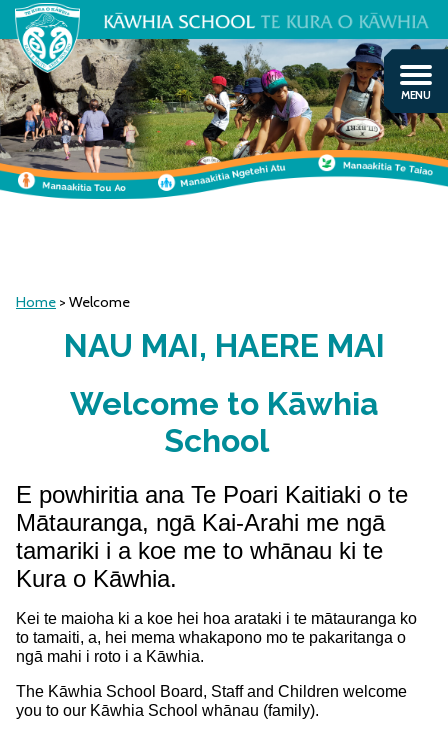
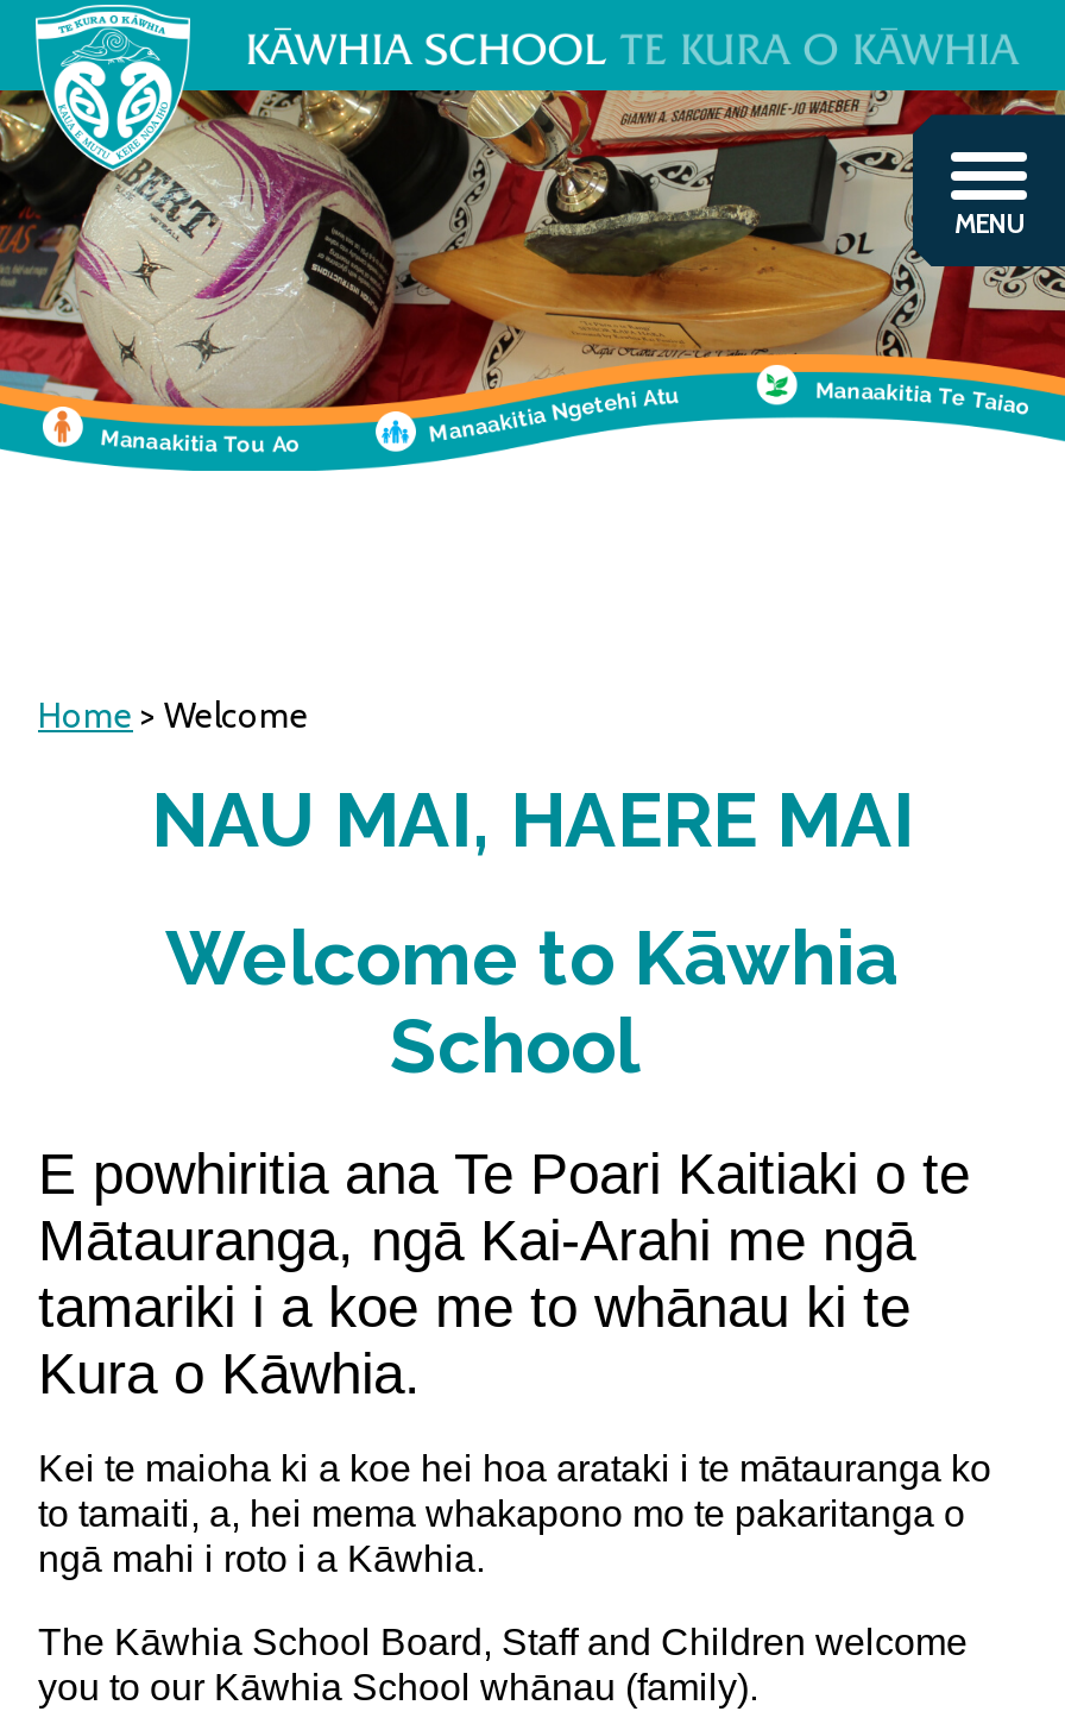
[3,38,445,173] [image] -> [7,88,1058,409] [image]

